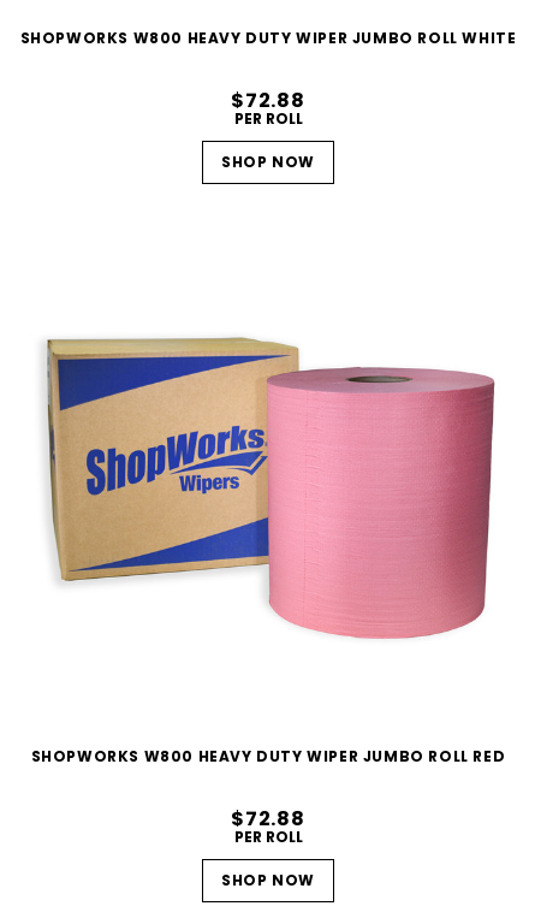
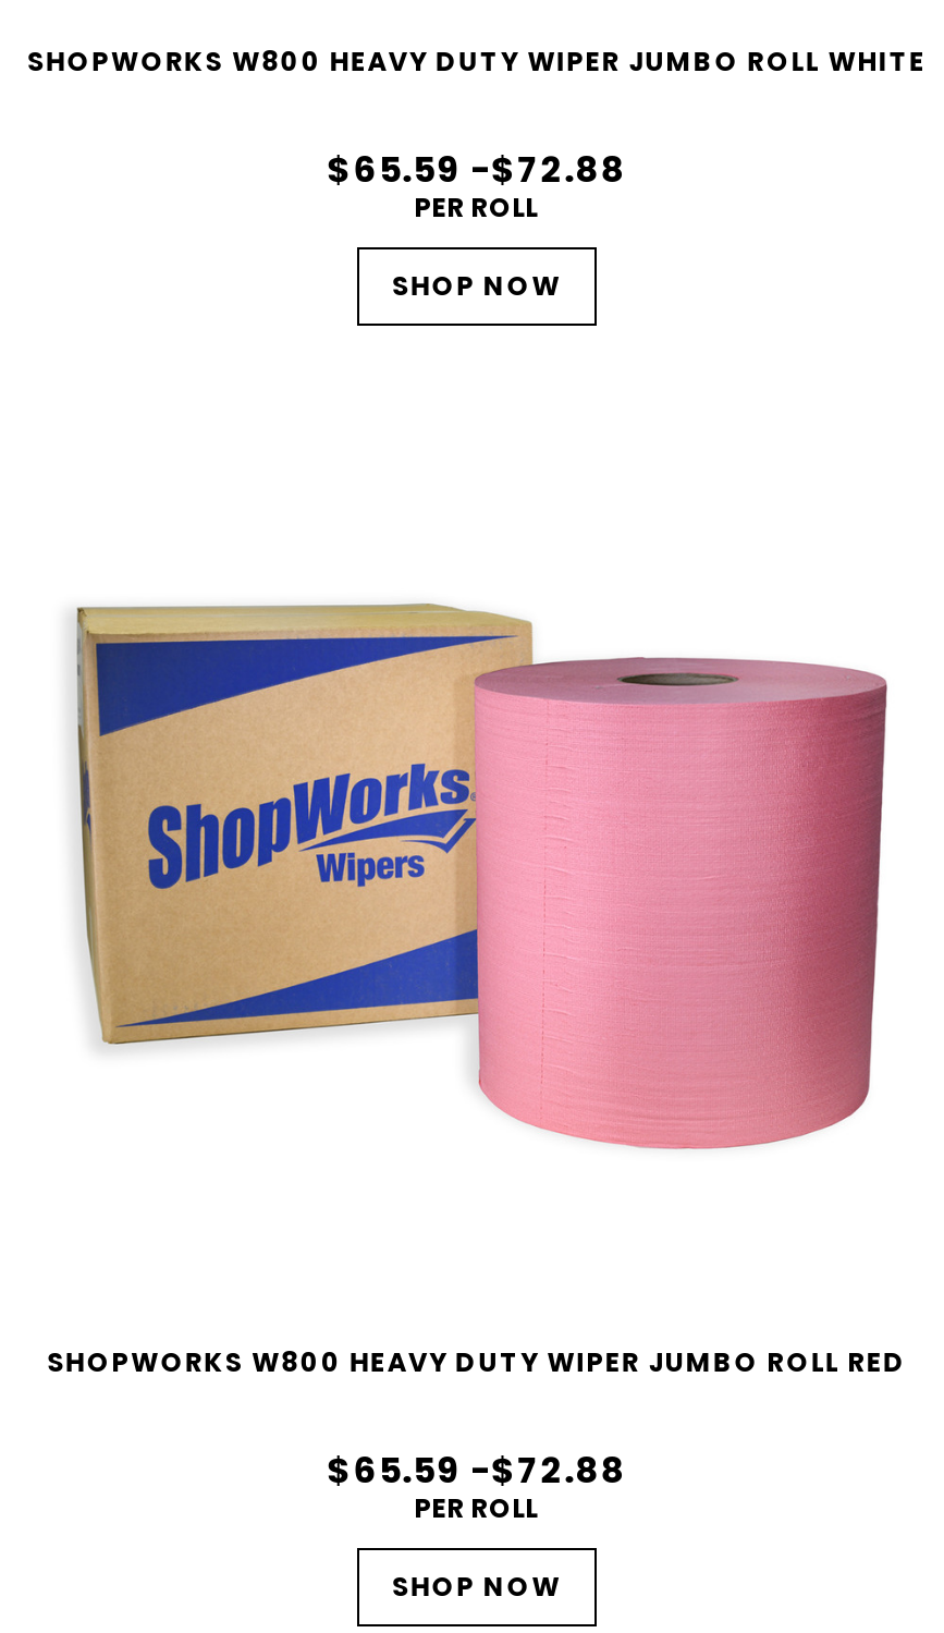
[231,87,305,115] $72.88 -> [328,146,626,196] $65.59 -$72.88
[231,805,305,833] $72.88 -> [328,1446,626,1497] $65.59 -$72.88

